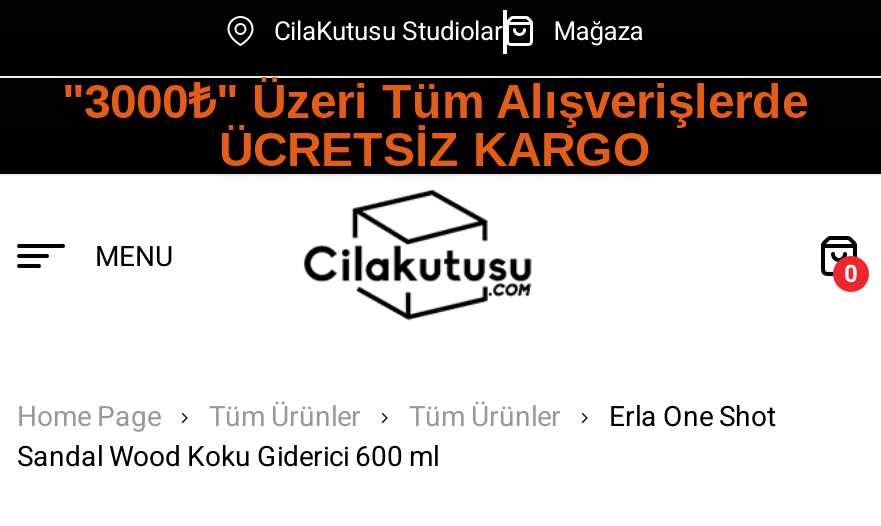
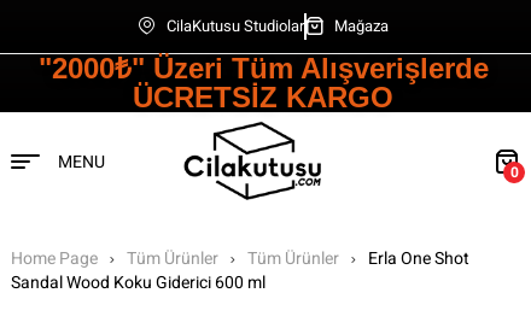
[62,74,808,128] "3000₺" Üzeri Tüm Alışverişlerde -> [38,52,488,84] "2000₺" Üzeri Tüm Alışverişlerde

